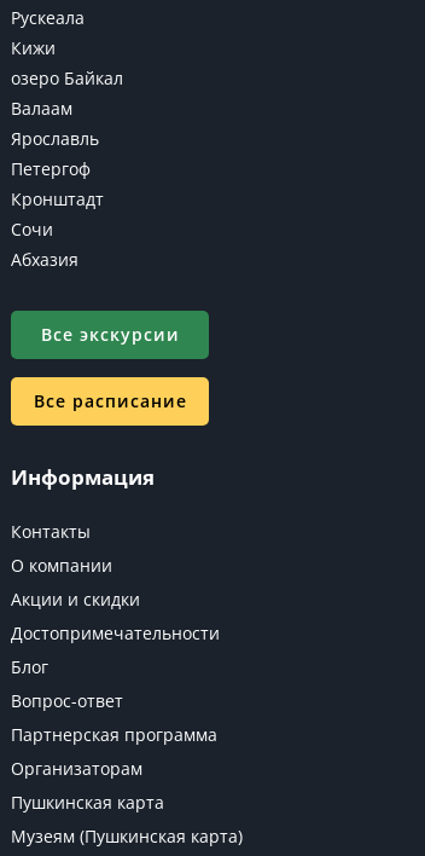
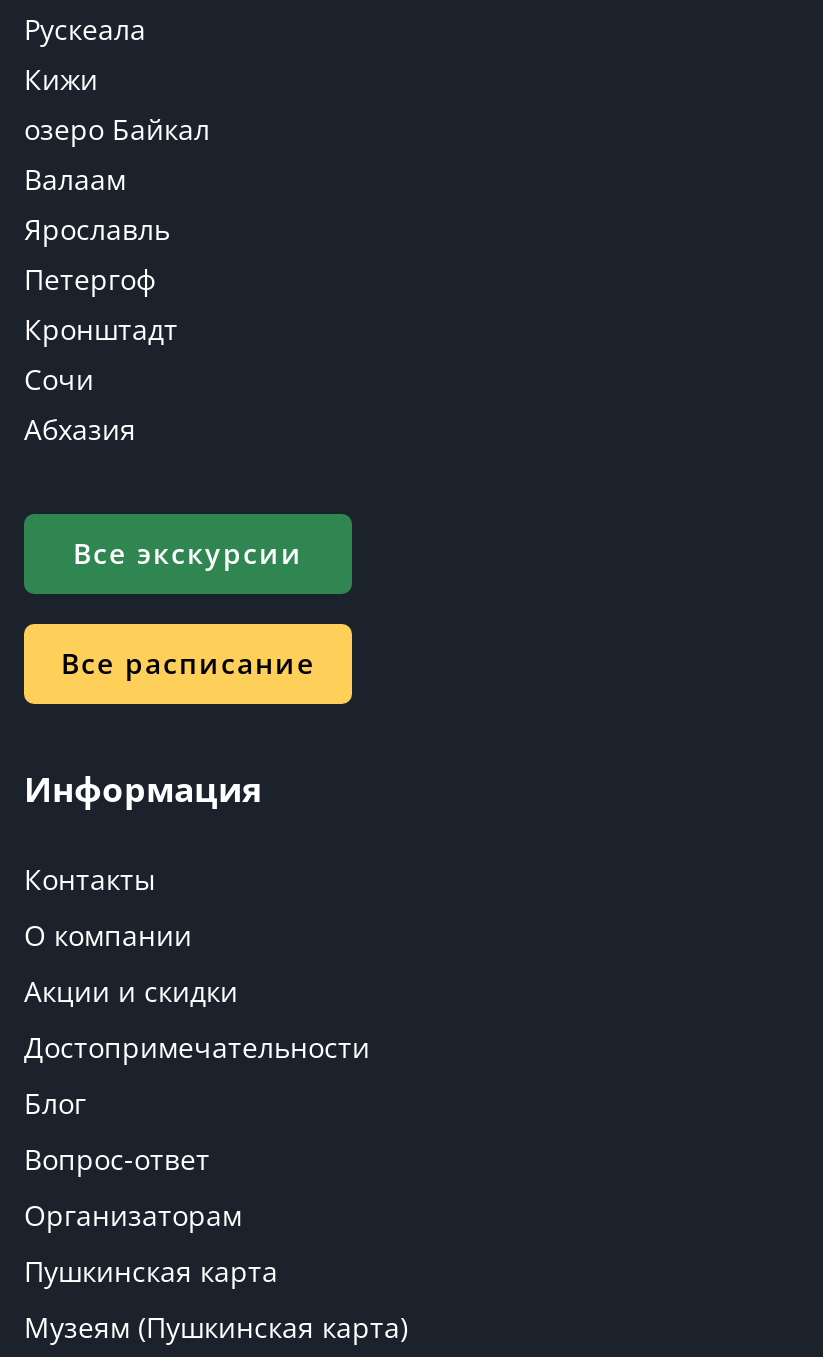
[11,723,217,746] Партнерская программа -> none

